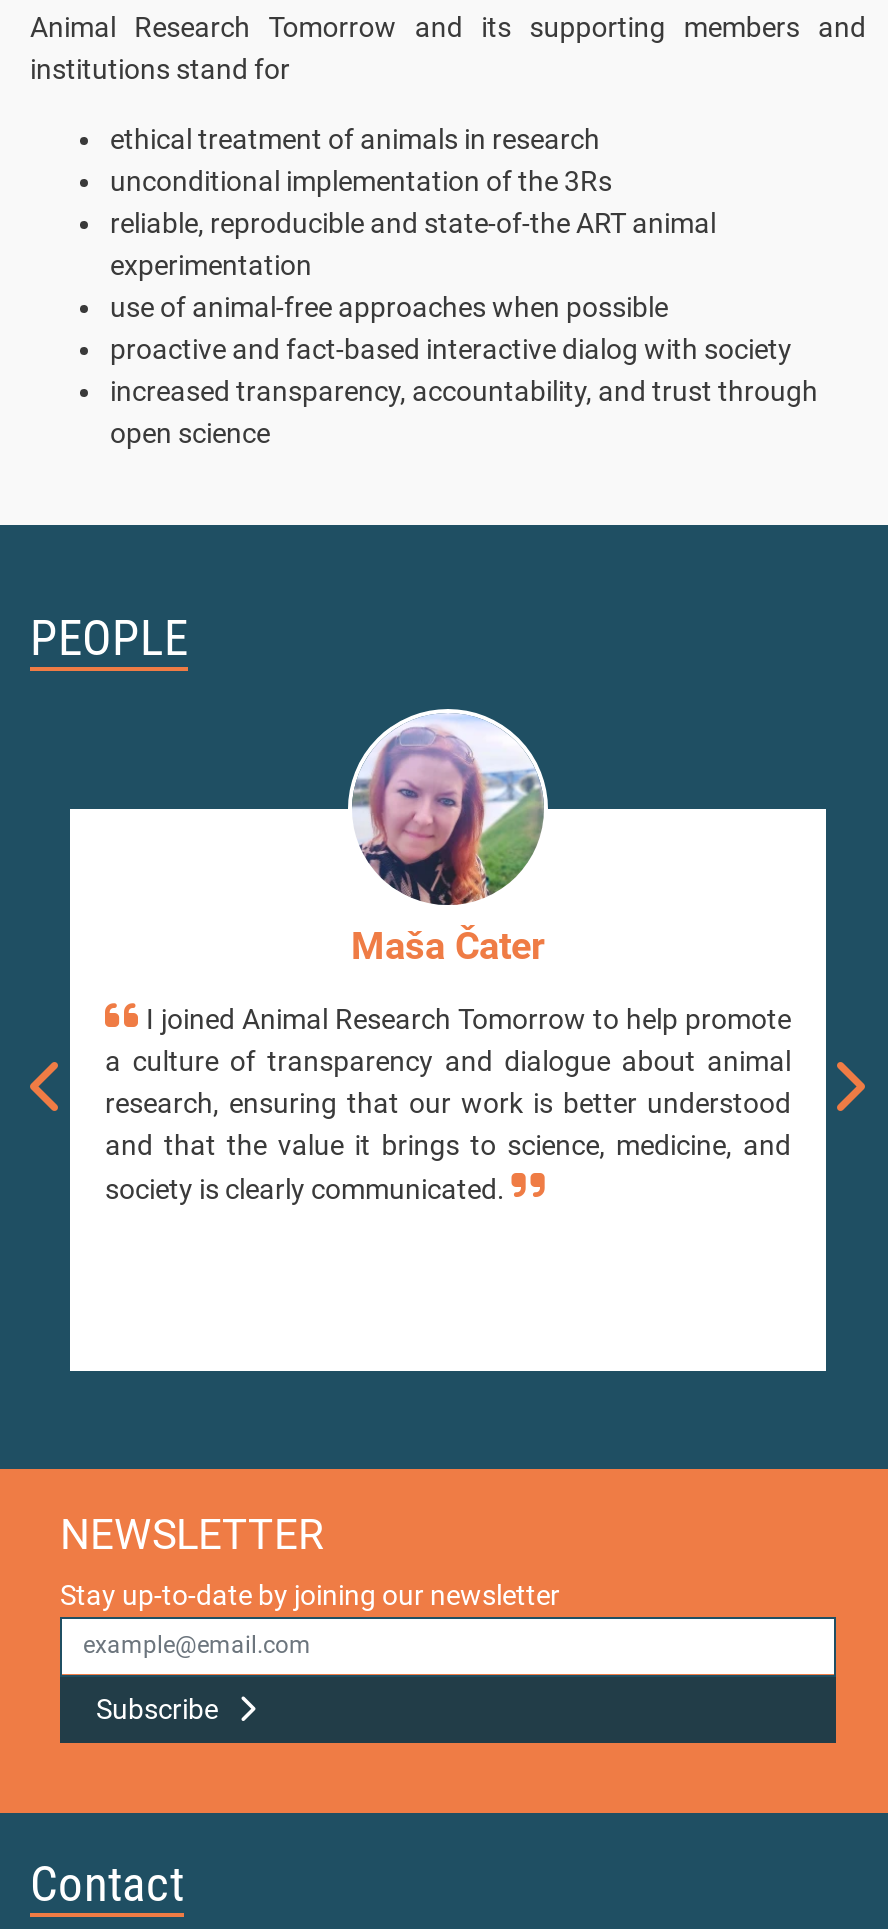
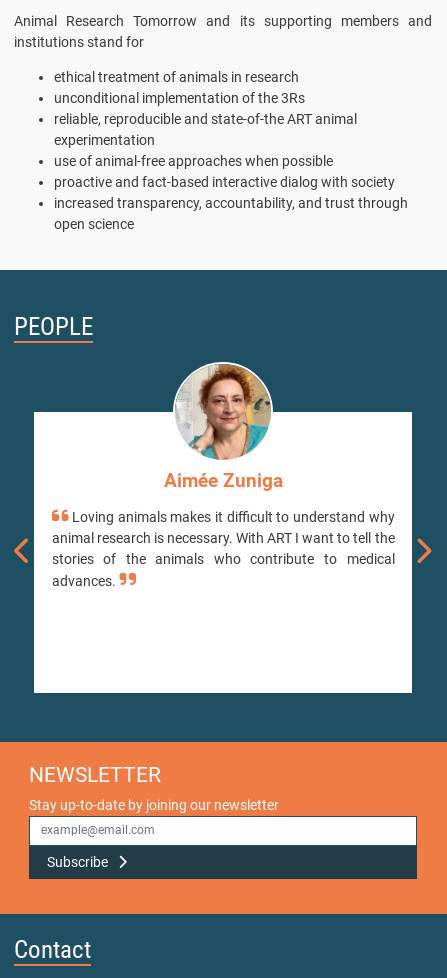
[351,711,545,968] [image] | Maša Čater -> [163,363,282,491] [image] | Aimée Zuniga
[105,1002,791,1204] I joined Animal Research Tomorrow to help promote | a culture of transparency and dialogue about animal | research, ensuring that our work is better understood | and that the value it brings to science, medicine, and | society is clearly communicated. -> [51,508,394,588] Loving animals makes it difficult to understand why | animal research is necessary. With ART I want to tell the | stories of the animals who contribute to medical | advances.

